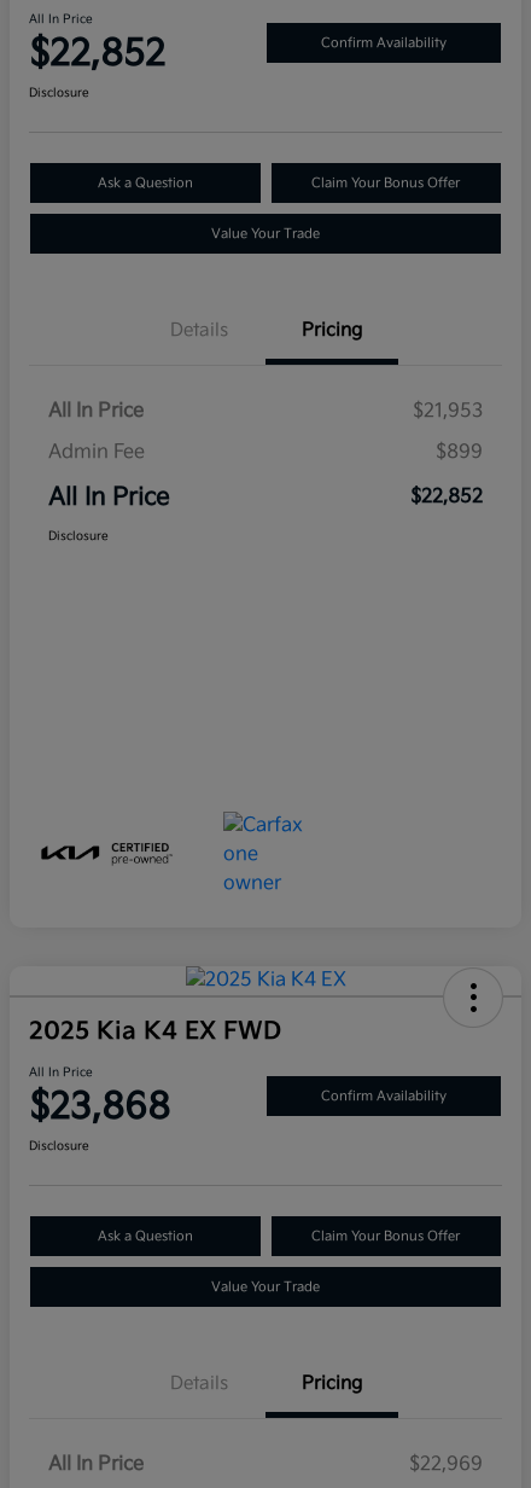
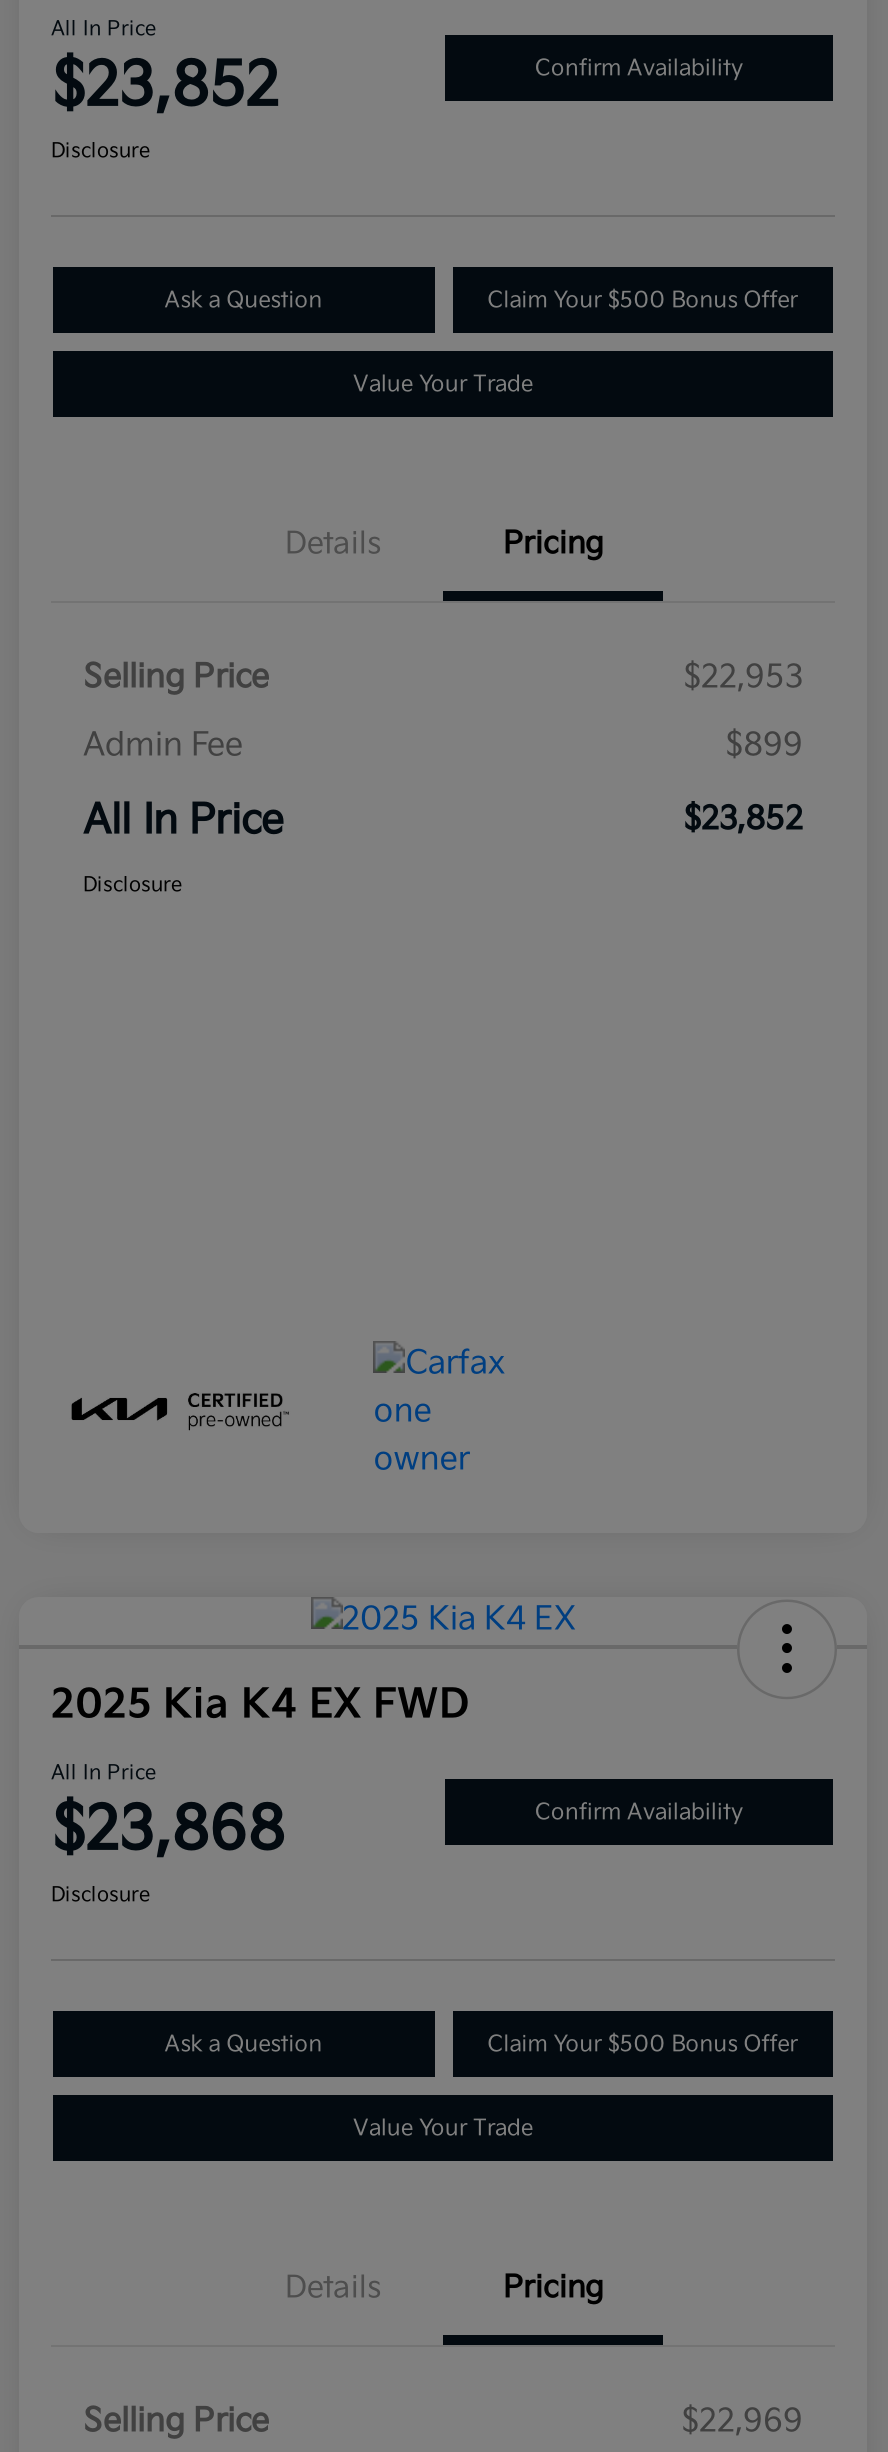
[29,33,165,76] $22,852 -> [51,51,279,123] $23,852
[312,175,460,191] Claim Your Bonus Offer -> [487,287,797,313] Claim Your $500 Bonus Offer
[48,400,483,423] All In Price | $21,953 -> [83,659,803,697] Selling Price | $22,953
[410,486,483,509] $22,852 -> [683,801,803,839] $23,852
[312,1229,460,1244] Claim Your Bonus Offer -> [487,2031,797,2057] Claim Your $500 Bonus Offer
[48,1453,144,1476] All In Price -> [83,2403,269,2441] Selling Price

